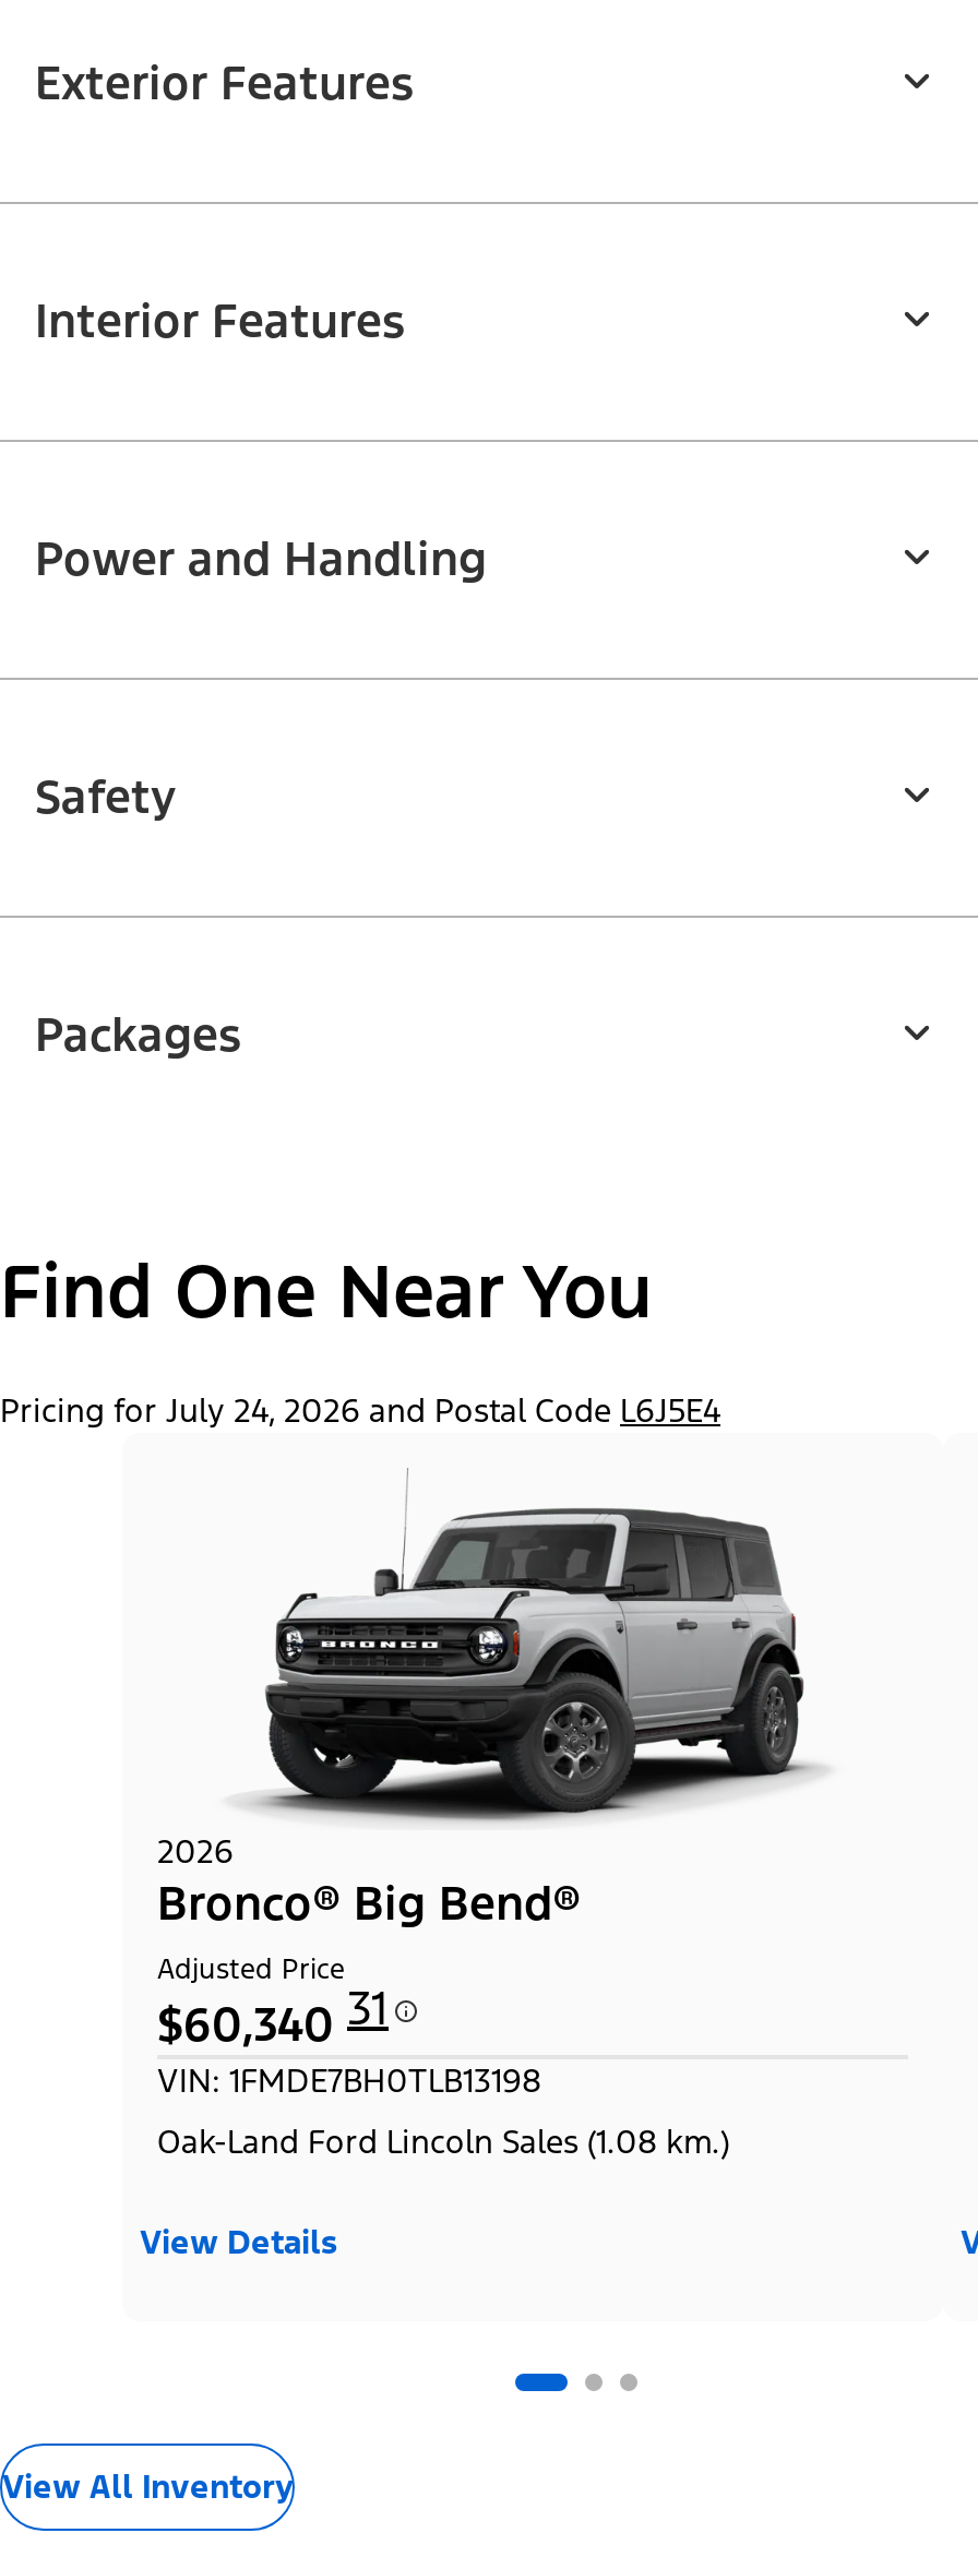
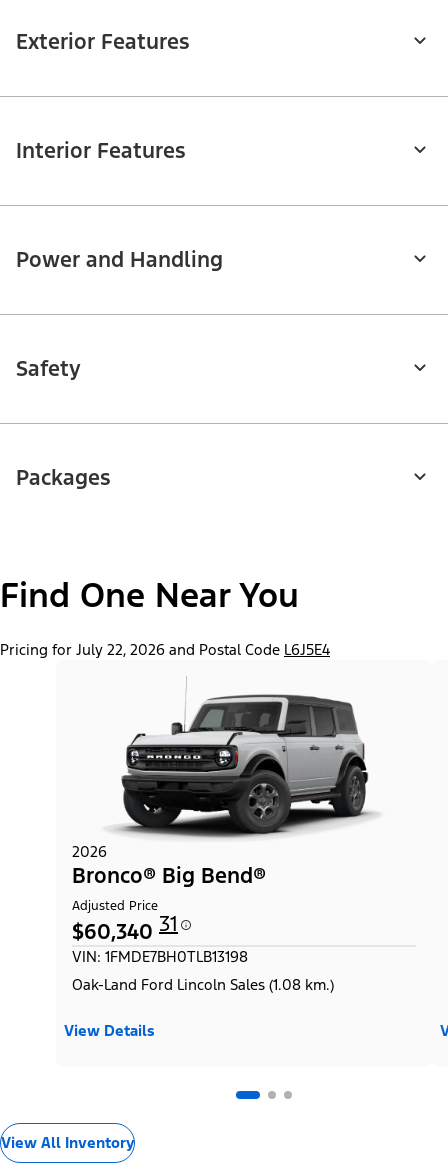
[0,1389,720,1430] Pricing for July 24, 2026 and Postal Code L6J5E4 -> [0,640,330,659] Pricing for July 22, 2026 and Postal Code L6J5E4

